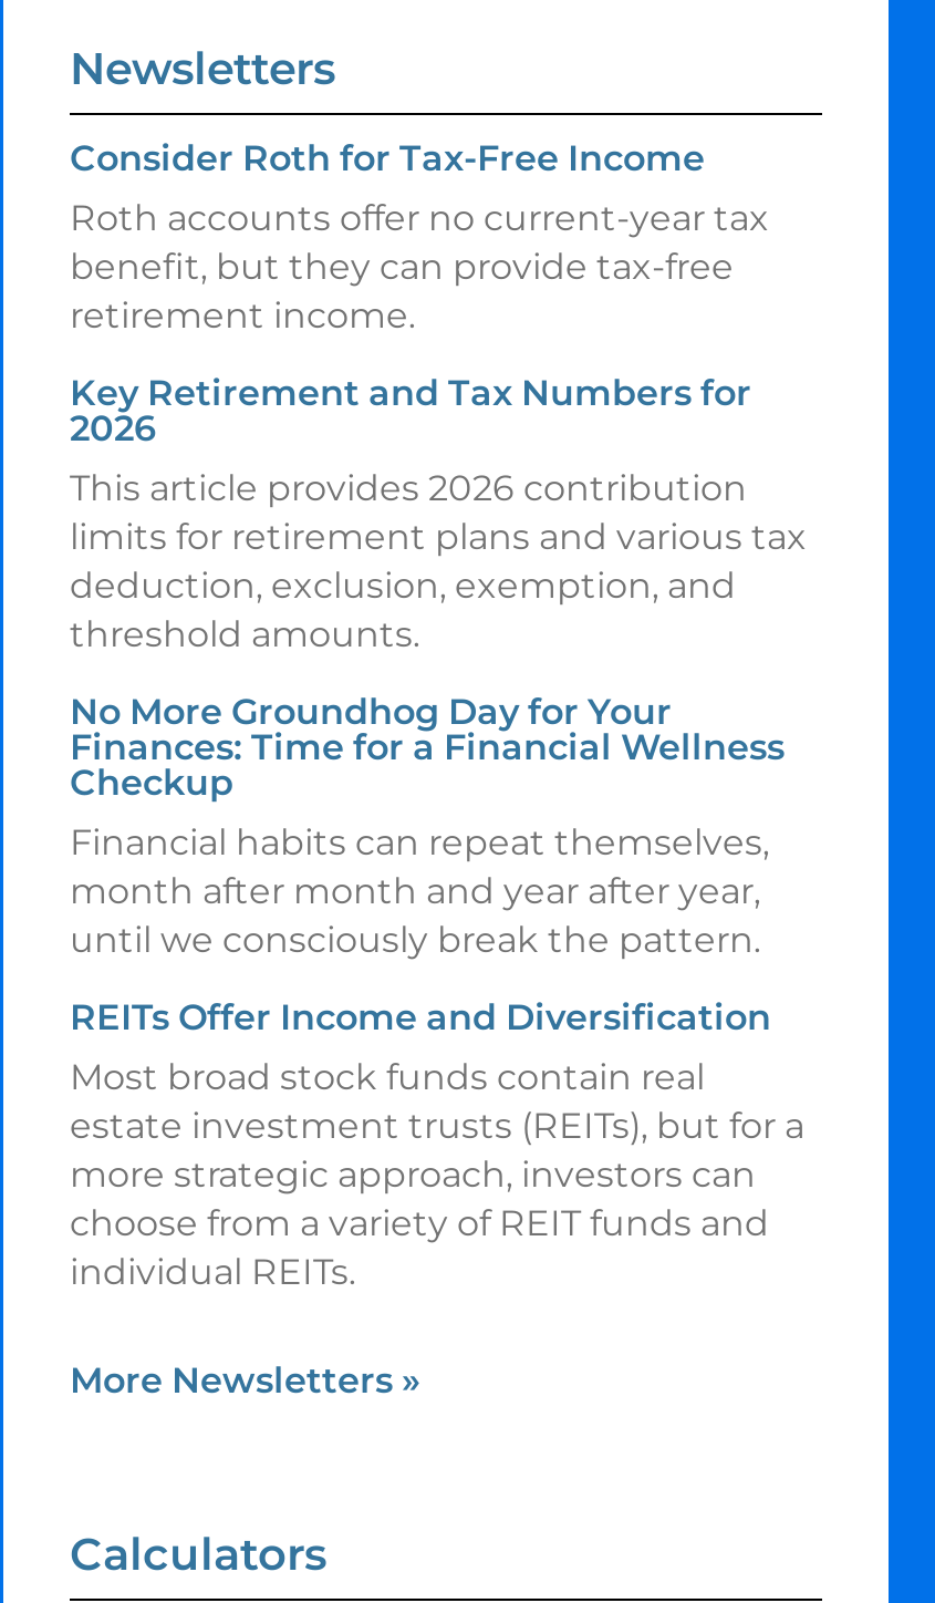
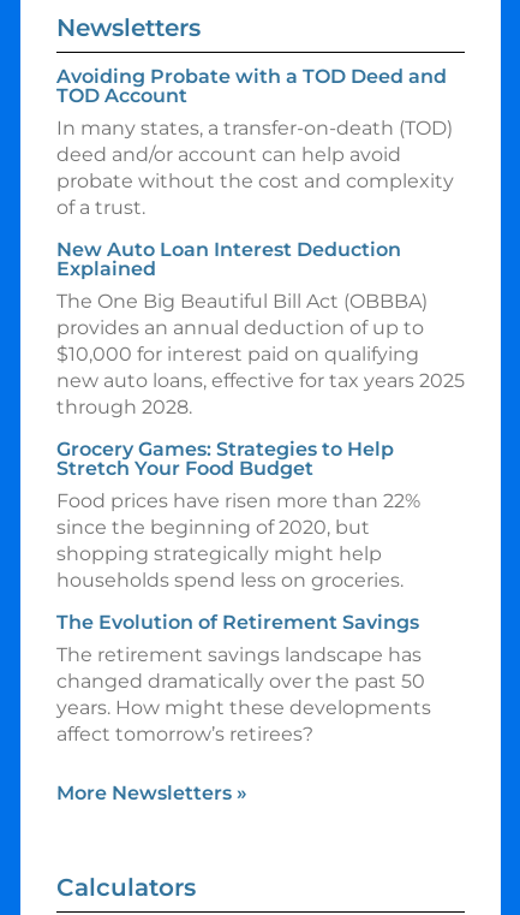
[70,137,769,336] Consider Roth for Tax-Free Income | Roth accounts offer no current-year tax | benefit, but they can provide tax-free | retirement income. -> [56,65,454,219] Avoiding Probate with a TOD Deed and | TOD Account | In many states, a transfer-on-death (TOD) | deed and/or account can help avoid | probate without the cost and complexity | of a trust.
[70,372,807,655] Key Retirement and Tax Numbers for | 2026 | This article provides 2026 contribution | limits for retirement plans and various tax | deduction, exclusion, exemption, and | threshold amounts. -> [56,238,465,418] New Auto Loan Interest Deduction | Explained | The One Big Beautiful Bill Act (OBBBA) | provides an annual deduction of up to | $10,000 for interest paid on qualifying | new auto loans, effective for tax years 2025 | through 2028.
[70,691,785,961] No More Groundhog Day for Your | Finances: Time for a Financial Wellness | Checkup | Financial habits can repeat themselves, | month after month and year after year, | until we consciously break the pattern. -> [56,438,420,591] Grocery Games: Strategies to Help | Stretch Your Food Budget | Food prices have risen more than 22% | since the beginning of 2020, but | shopping strategically might help | households spend less on groceries.
[70,996,804,1293] REITs Offer Income and Diversification | Most broad stock funds contain real | estate investment trusts (REITs), but for a | more strategic approach, investors can | choose from a variety of REIT funds and | individual REITs. -> [56,611,431,745] The Evolution of Retirement Savings | The retirement savings landscape has | changed dramatically over the past 50 | years. How might these developments | affect tomorrow’s retirees?

